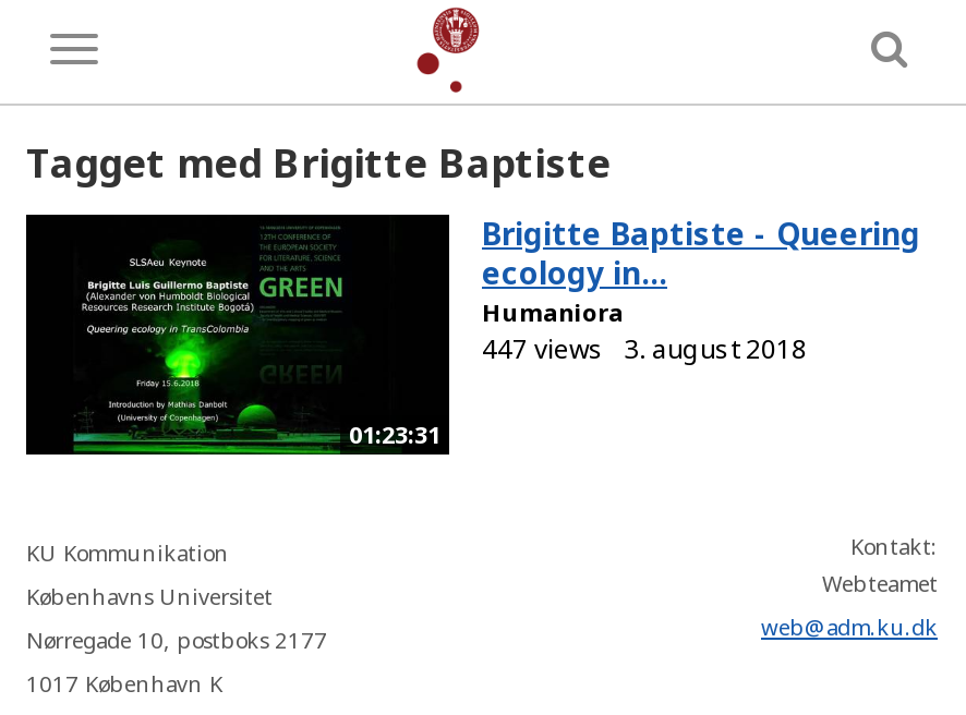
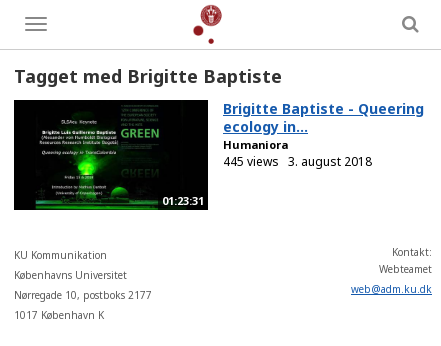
[482,330,807,367] 447 views 3. august 2018 -> [223,153,372,170] 445 views 3. august 2018

